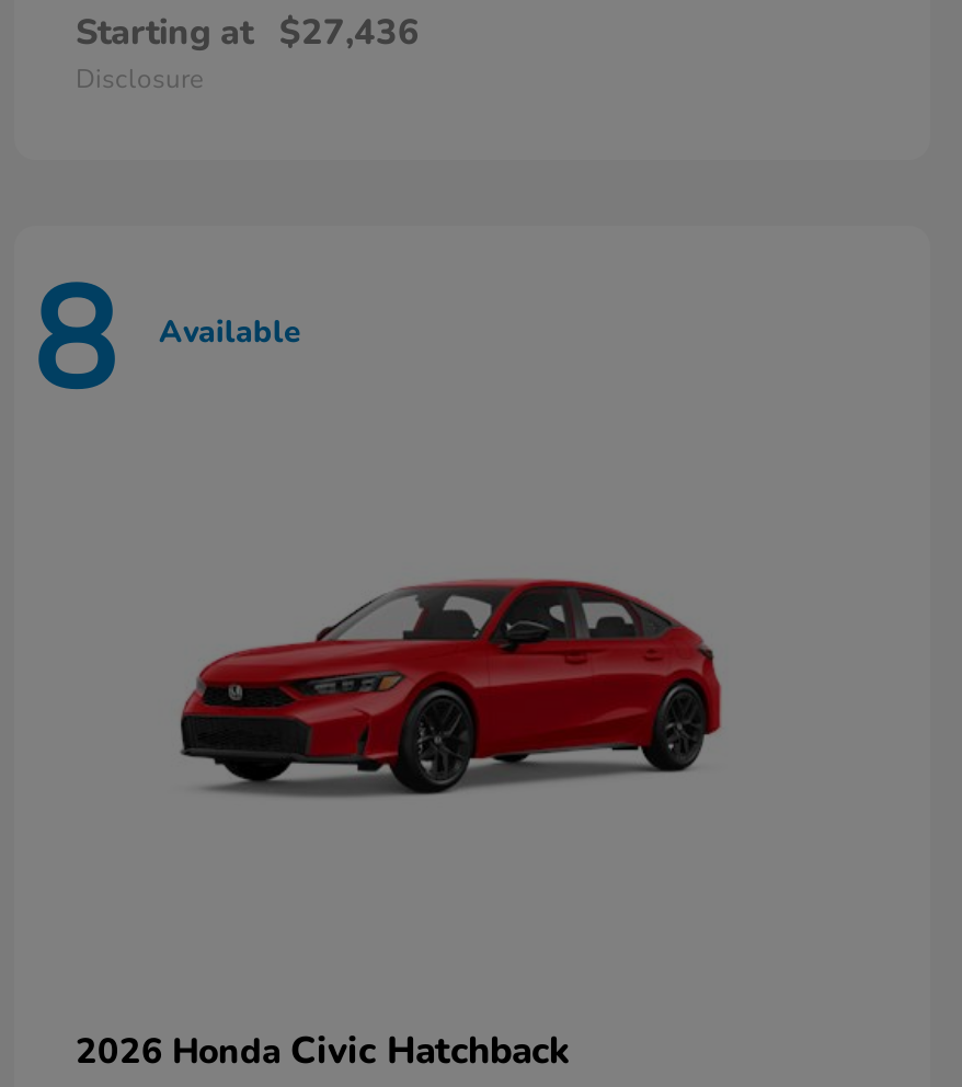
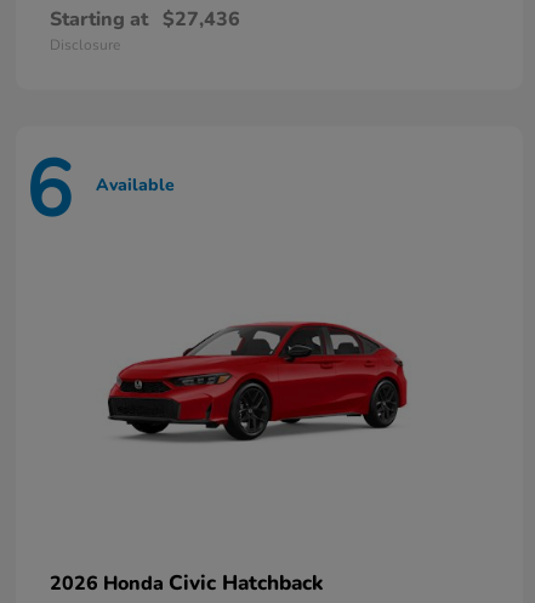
[32,245,301,438] 8 Available -> [25,137,175,244] 6 Available

